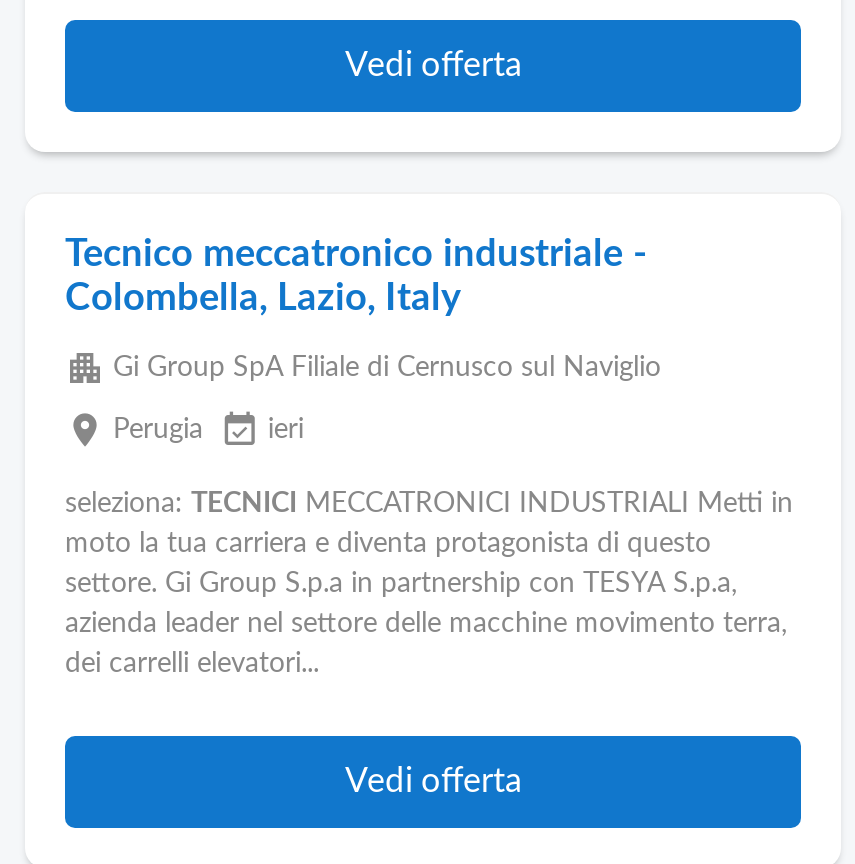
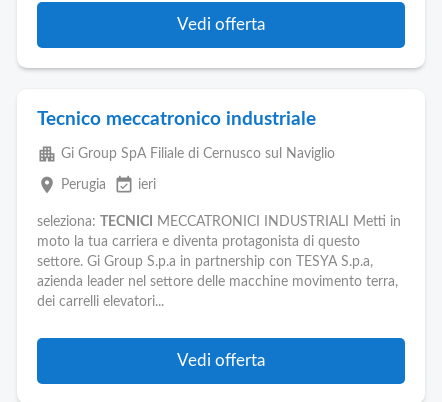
[65,236,647,318] Tecnico meccatronico industriale - | Colombella, Lazio, Italy -> [37,110,316,129] Tecnico meccatronico industriale

